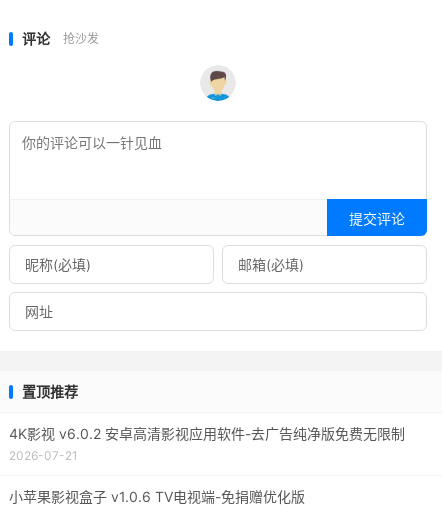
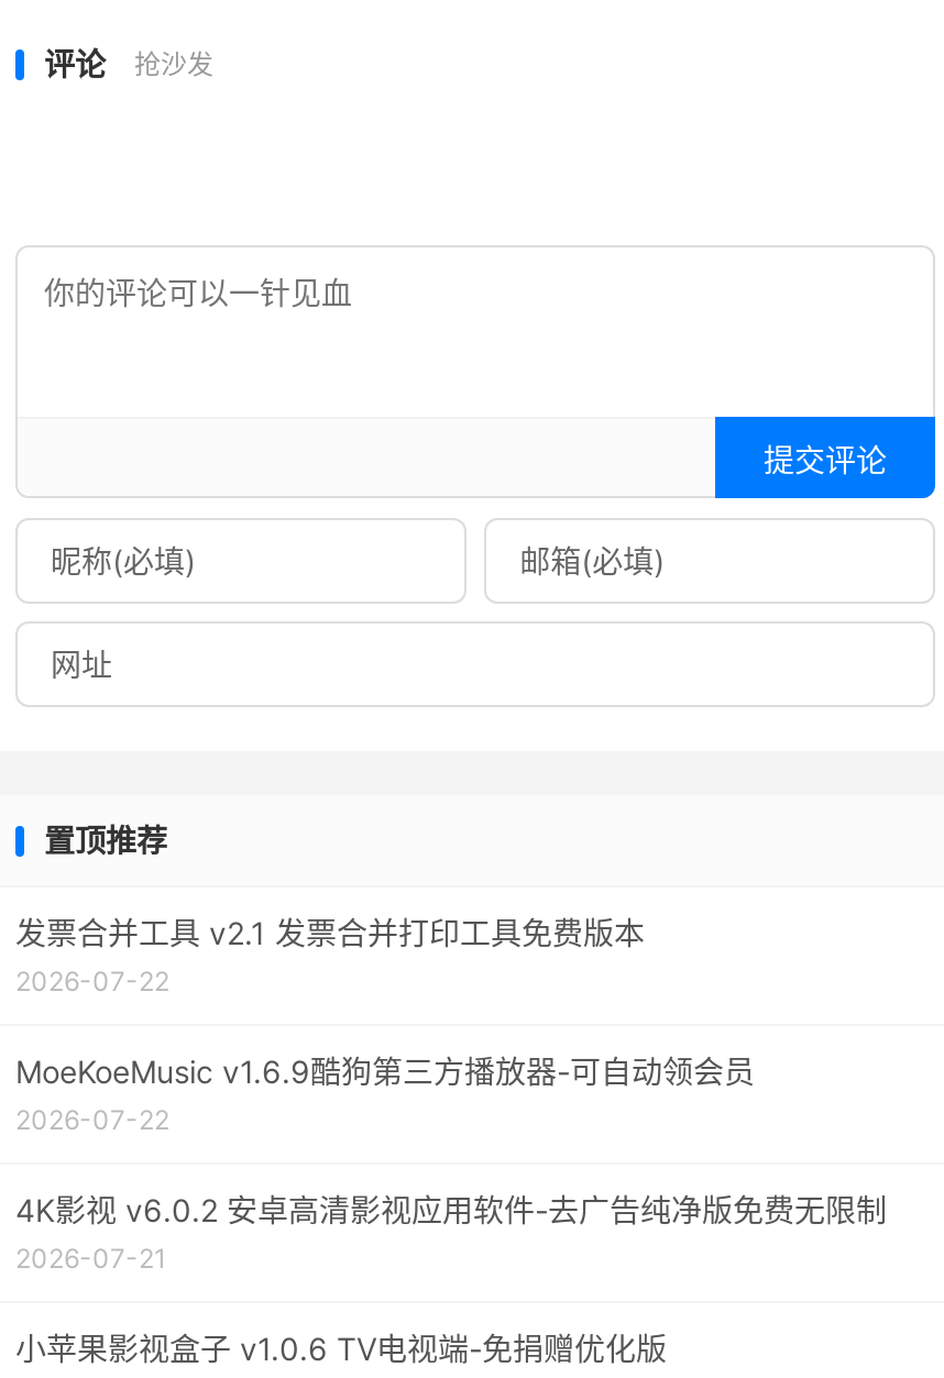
[202,67,234,102] [image] -> none
none -> [15,915,755,1137] 发票合并工具 v2.1 发票合并打印工具免费版本 | 2026-07-22 | MoeKoeMusic v1.6.9酷狗第三方播放器-可自动领会员 | 2026-07-22

